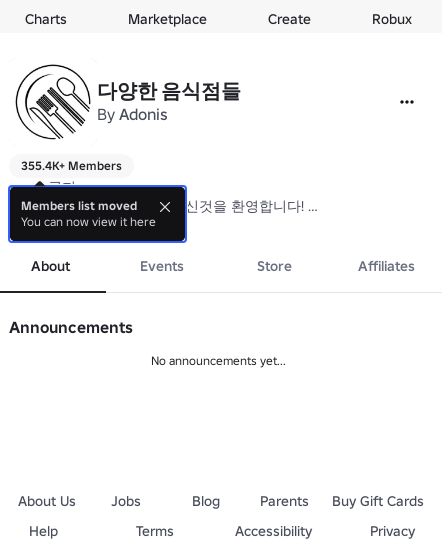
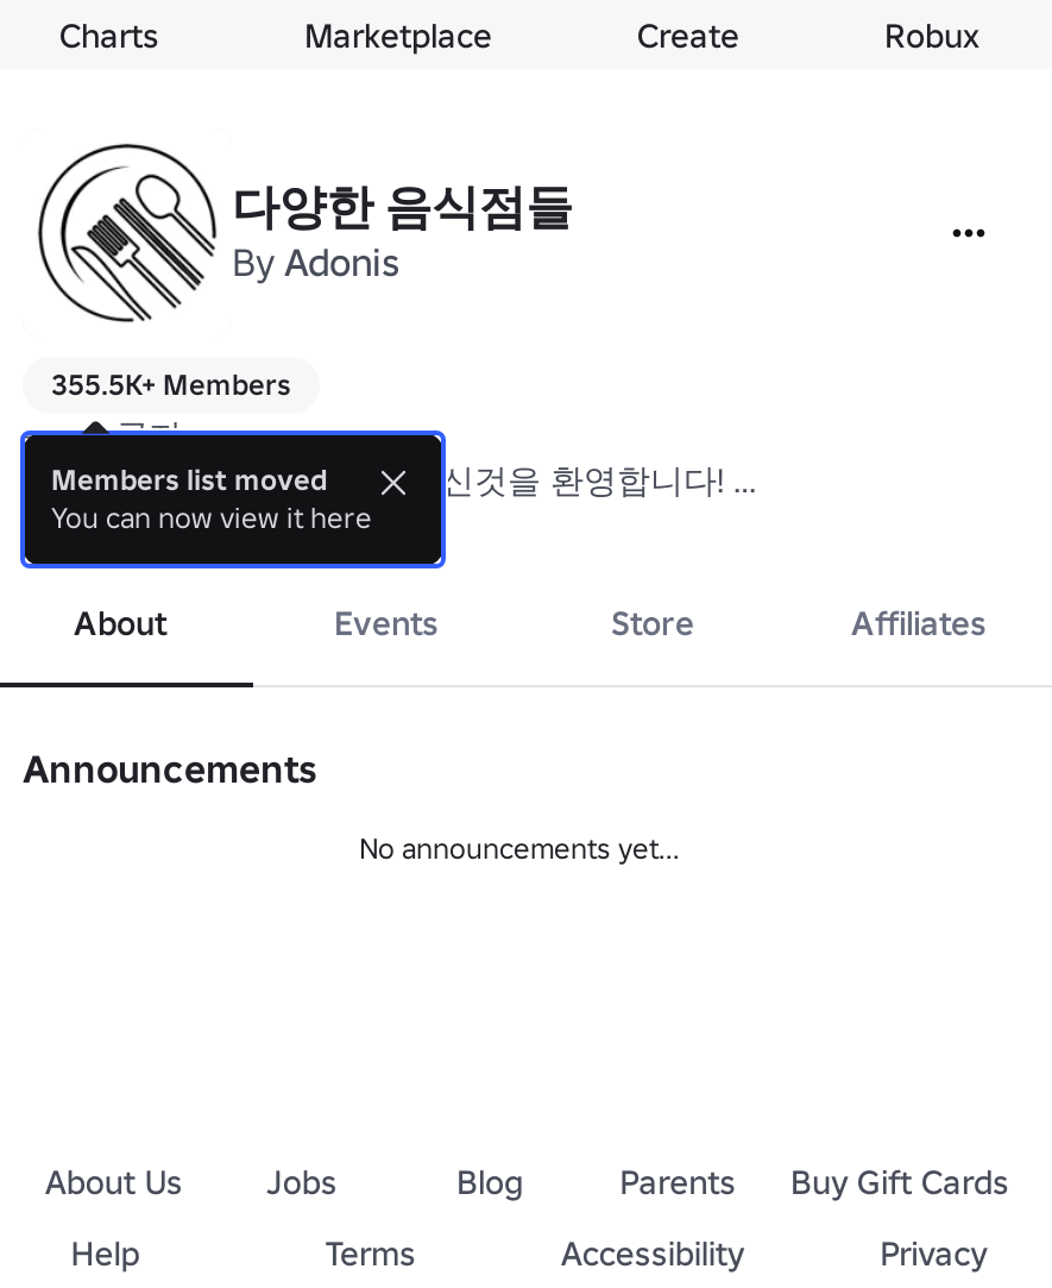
[21,158,122,173] 355.4K+ Members -> [51,366,291,402] 355.5K+ Members

